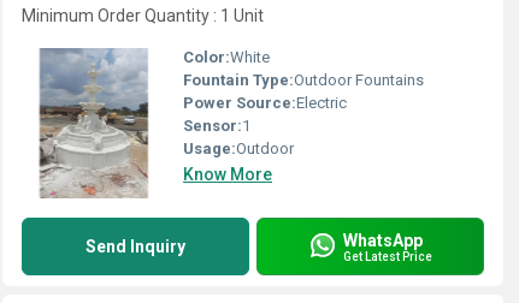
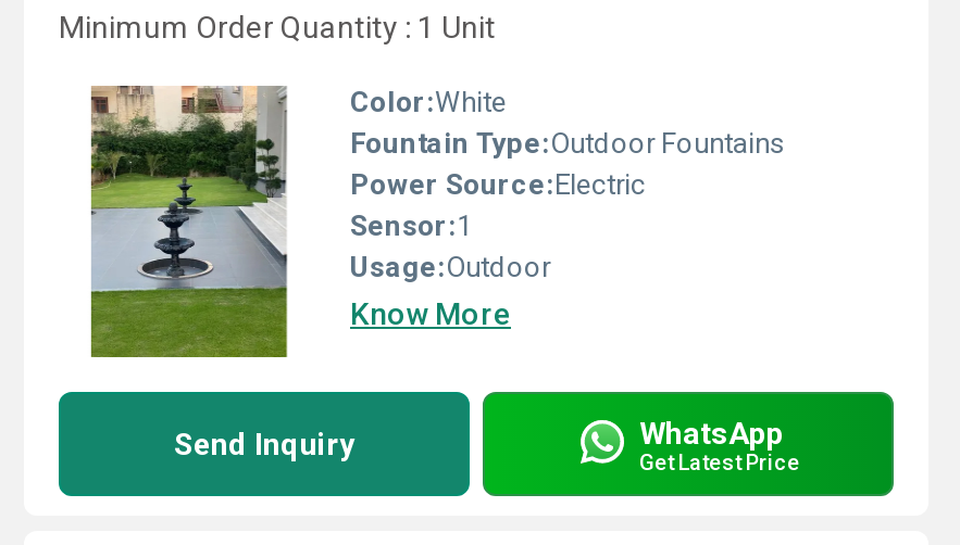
[39,48,149,198] [image] -> [89,86,287,357] [image]

